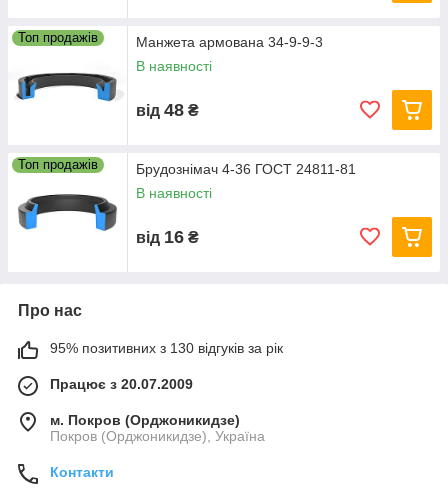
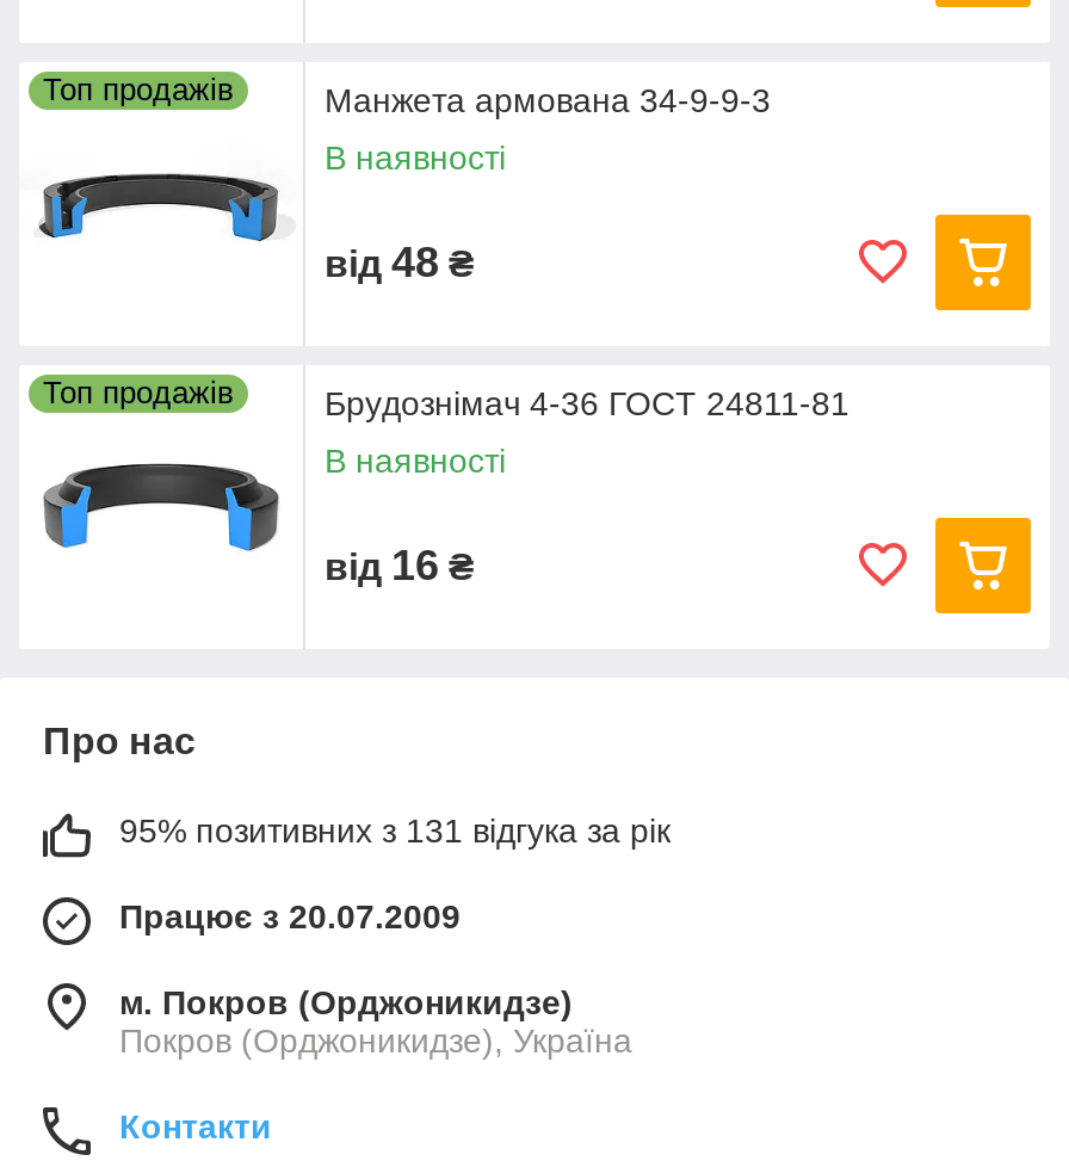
[50,340,283,356] 95% позитивних з 130 відгуків за рік -> [119,811,671,850] 95% позитивних з 131 відгука за рік

